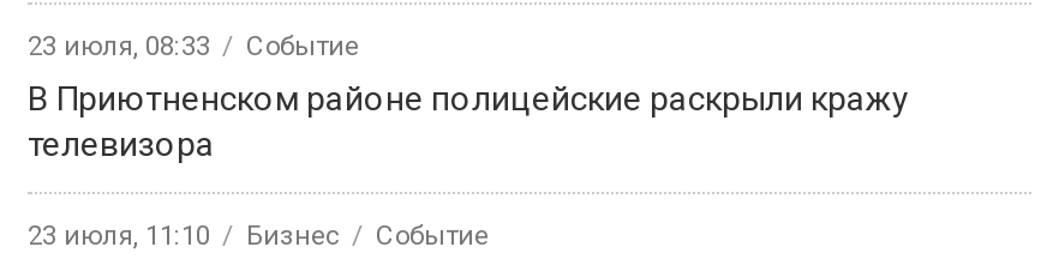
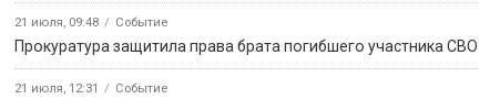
[28,30,359,61] 23 июля, 08:33 Событие -> [14,15,167,29] 21 июля, 09:48 Событие
[28,78,909,162] В Приютненском районе полицейские раскрыли кражу | телевизора -> [14,37,478,55] Прокуратура защитила права брата погибшего участника СВО
[28,220,340,251] 23 июля, 11:10 | Бизнес -> [14,81,99,95] 21 июля, 12:31

